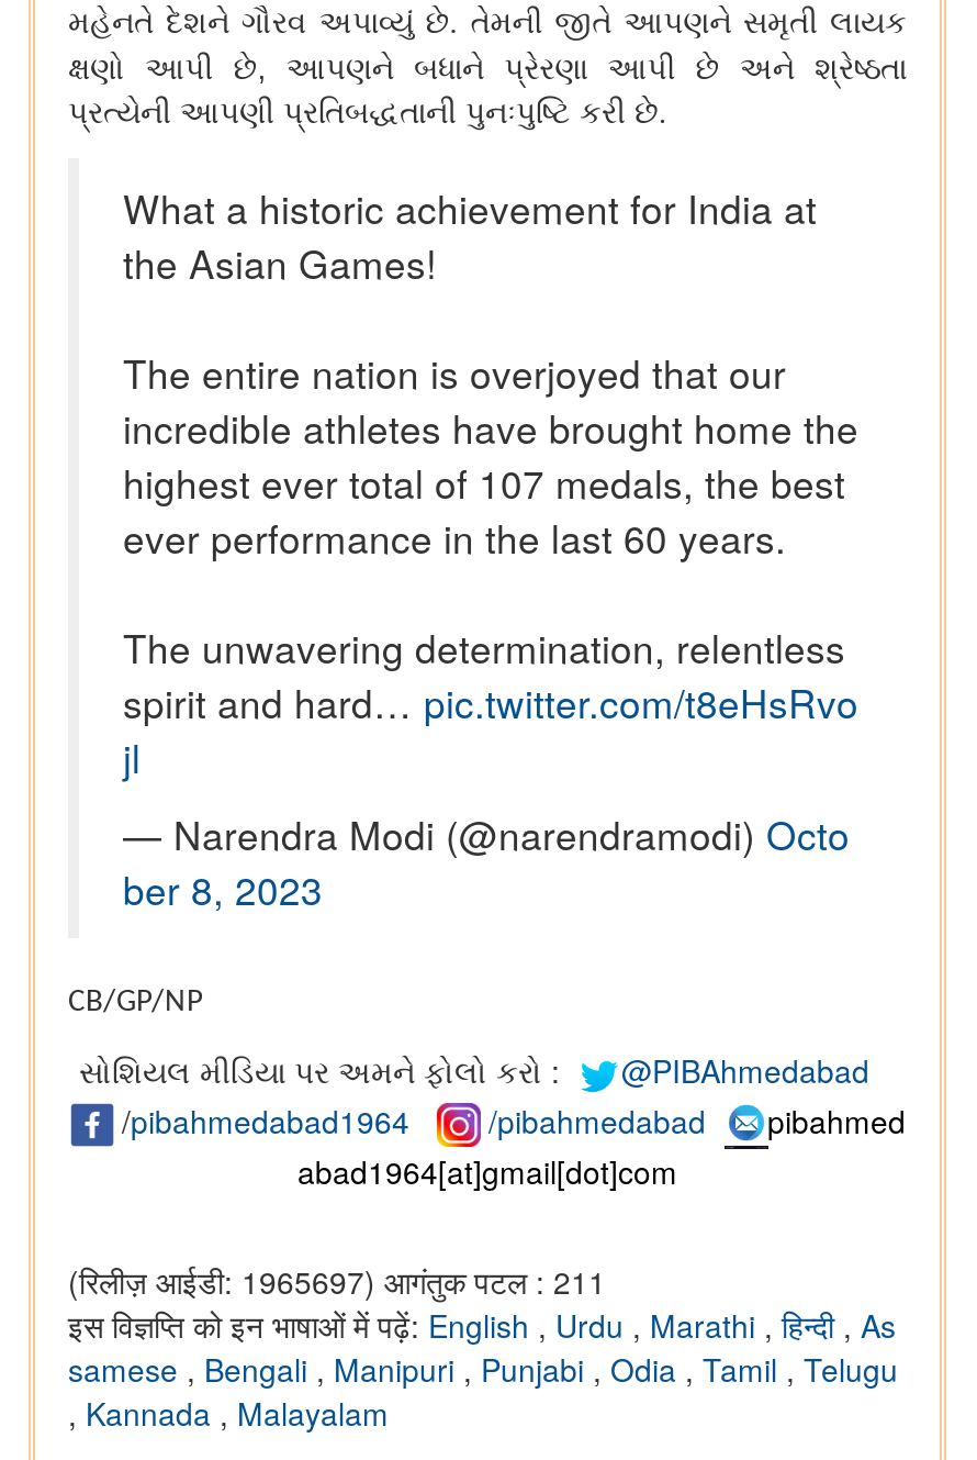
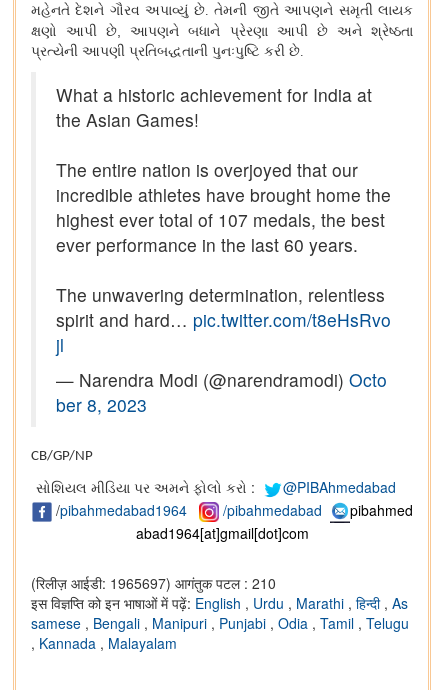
[68,1259,606,1303] (रिलीज़ आईडी: 1965697) आगंतुक पटल : 211 -> [31,573,276,593] (रिलीज़ आईडी: 1965697) आगंतुक पटल : 210

